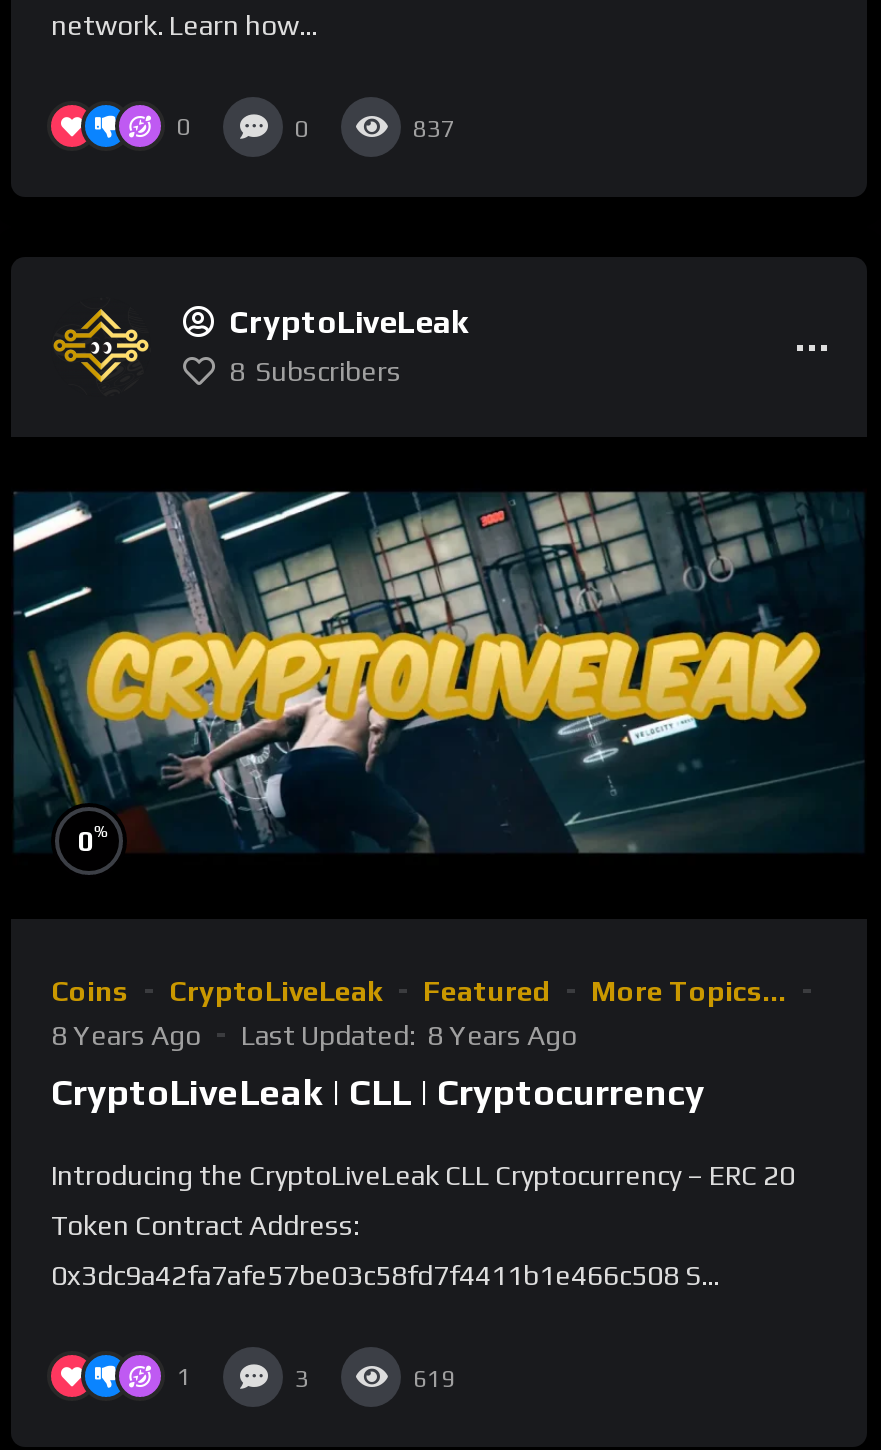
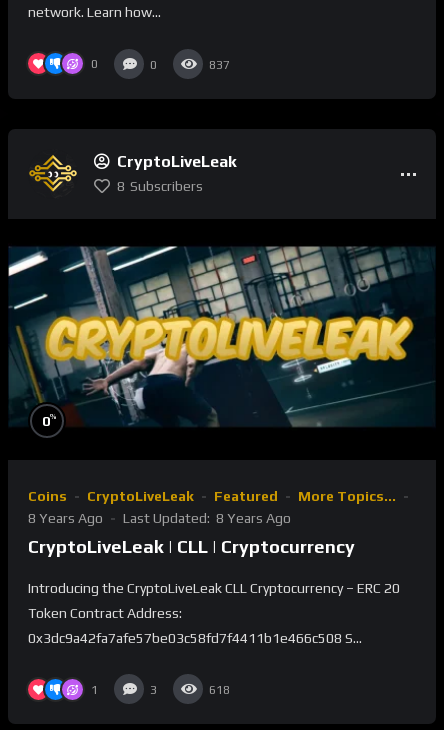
[413,1365,455,1393] 619 -> [209,683,230,697] 618

